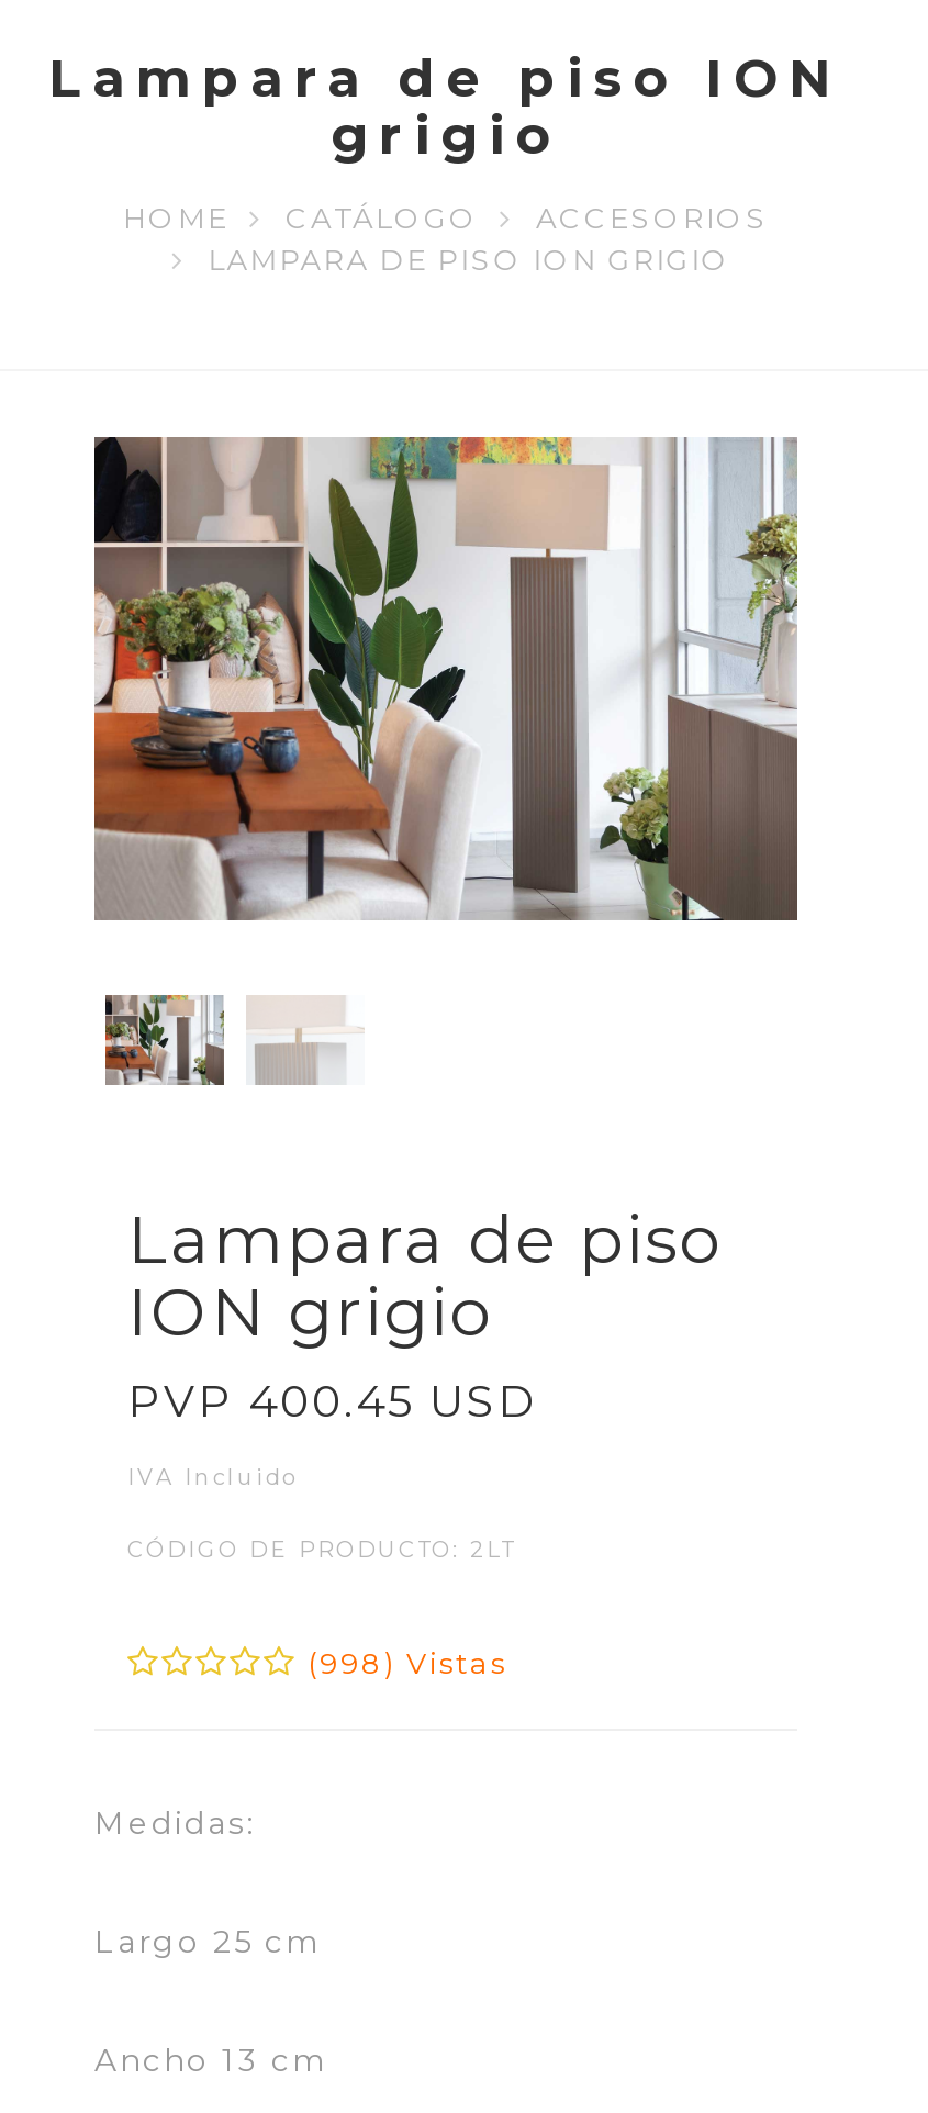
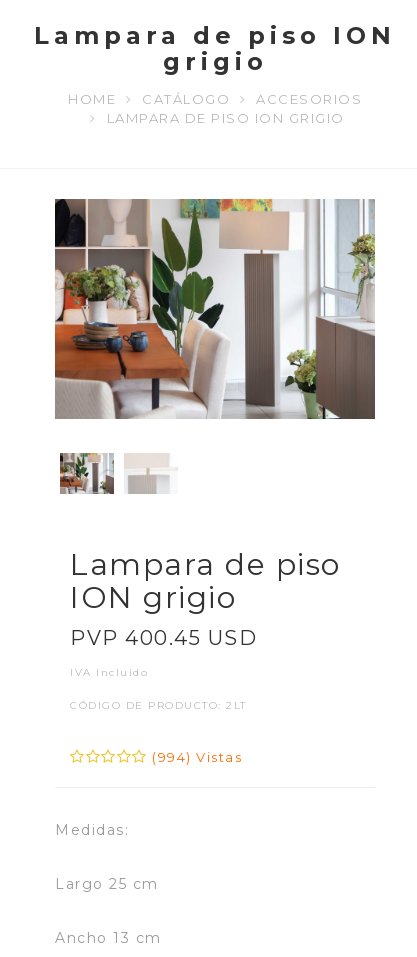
[308,1644,507,1679] (998) Vistas -> [152,749,242,765] (994) Vistas

